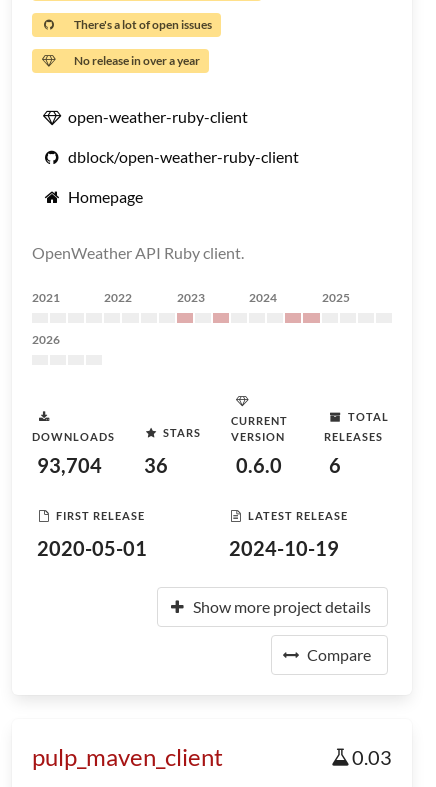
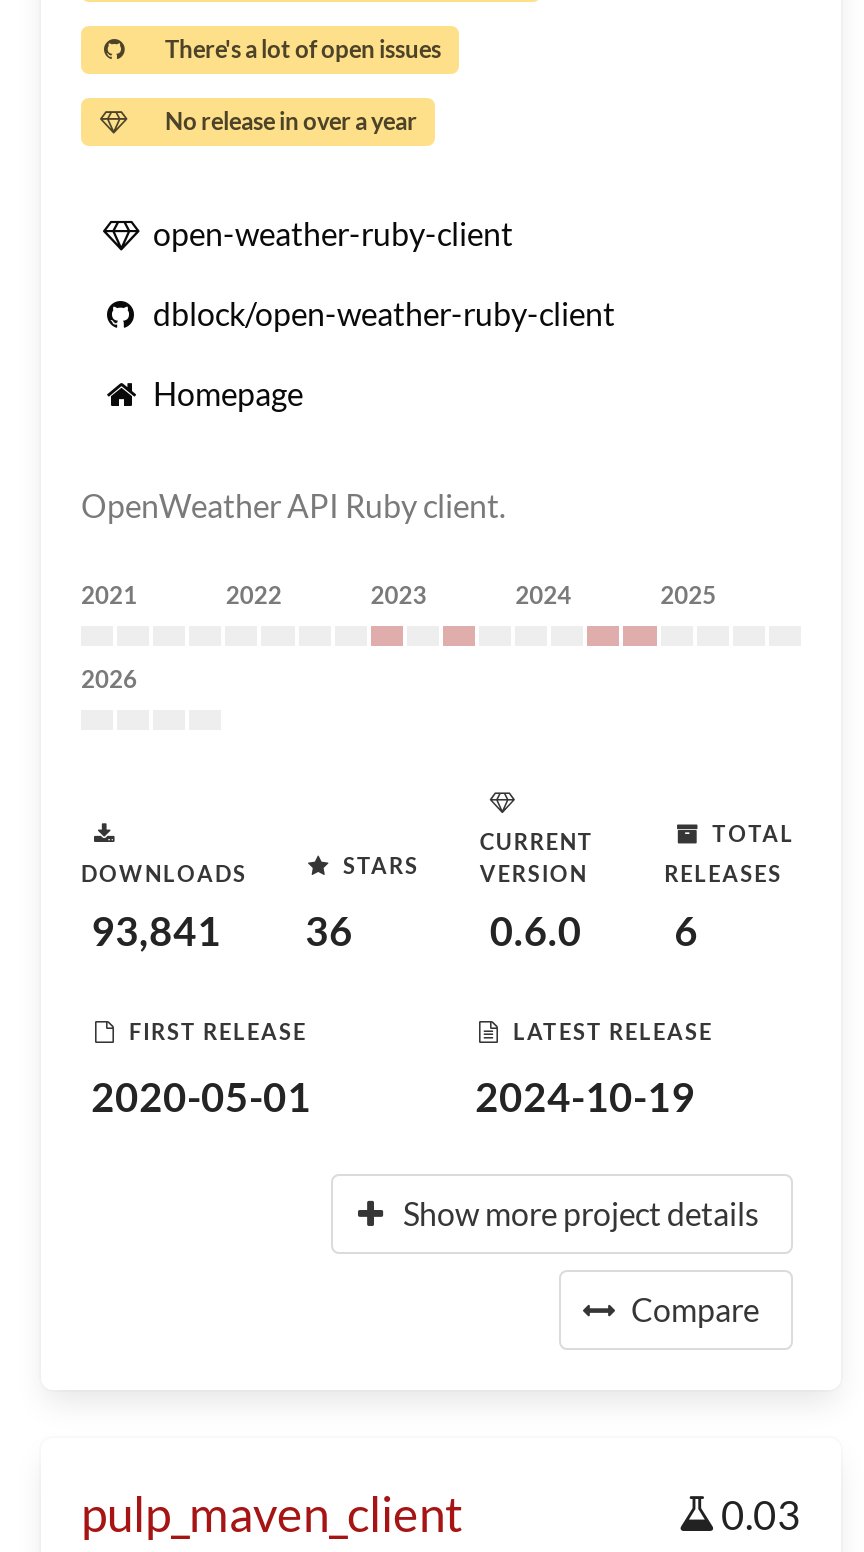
[37,453,168,477] 93,704 36 -> [91,906,353,954] 93,841 36

